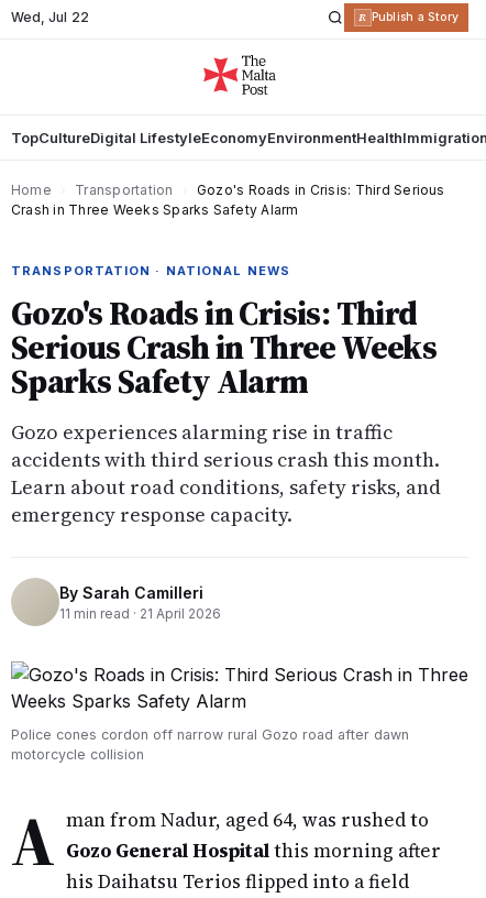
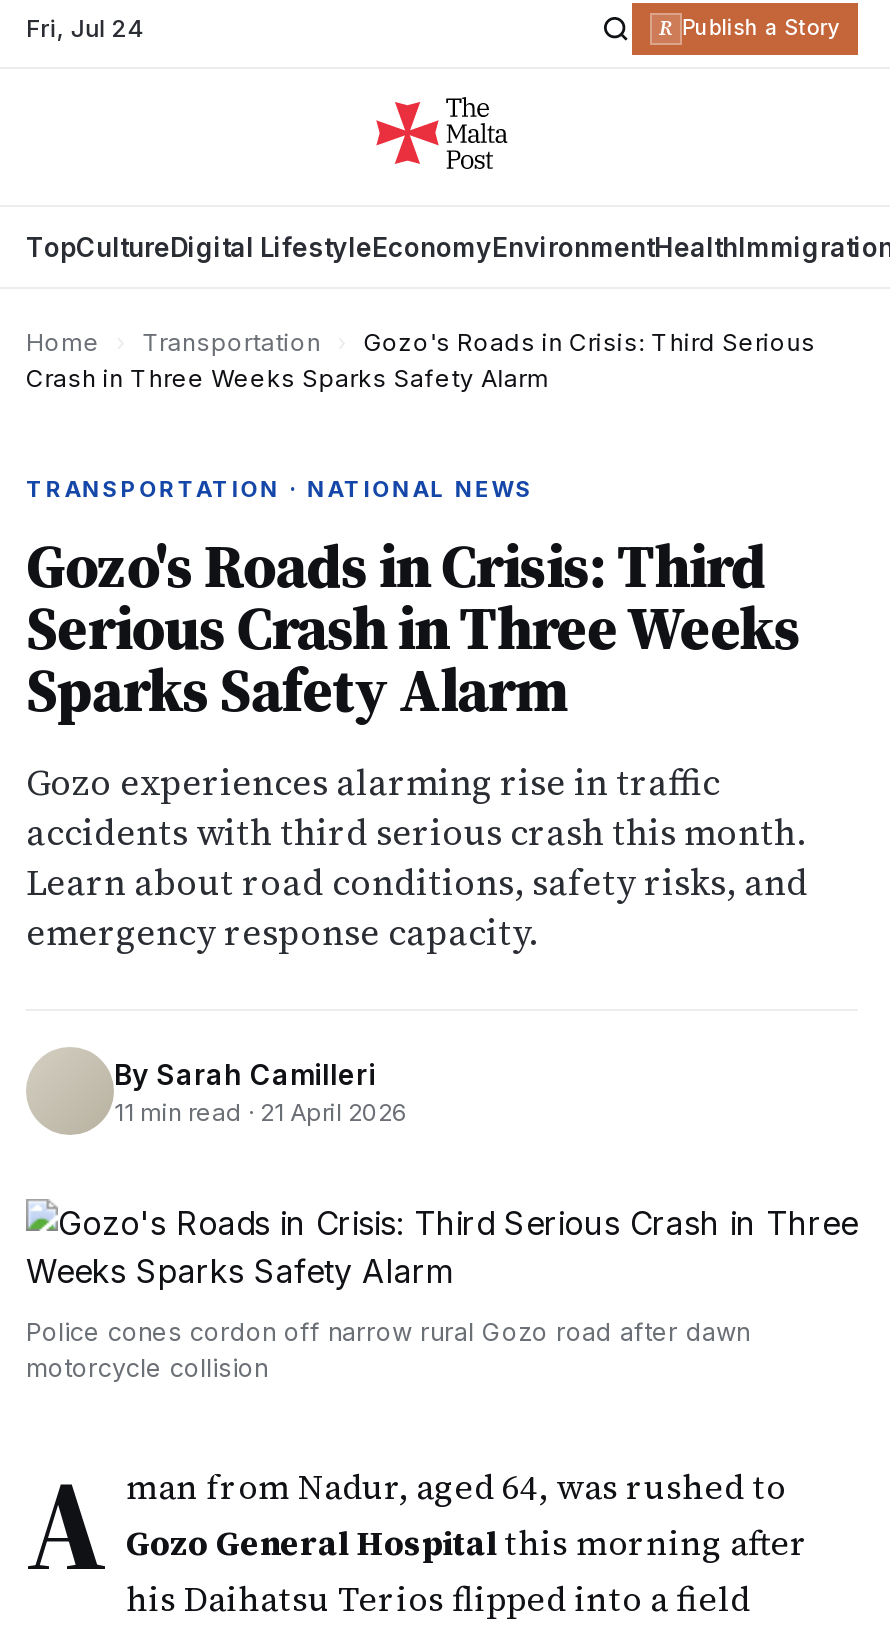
[11,9,89,25] Wed, Jul 22 -> [26,13,143,43] Fri, Jul 24

